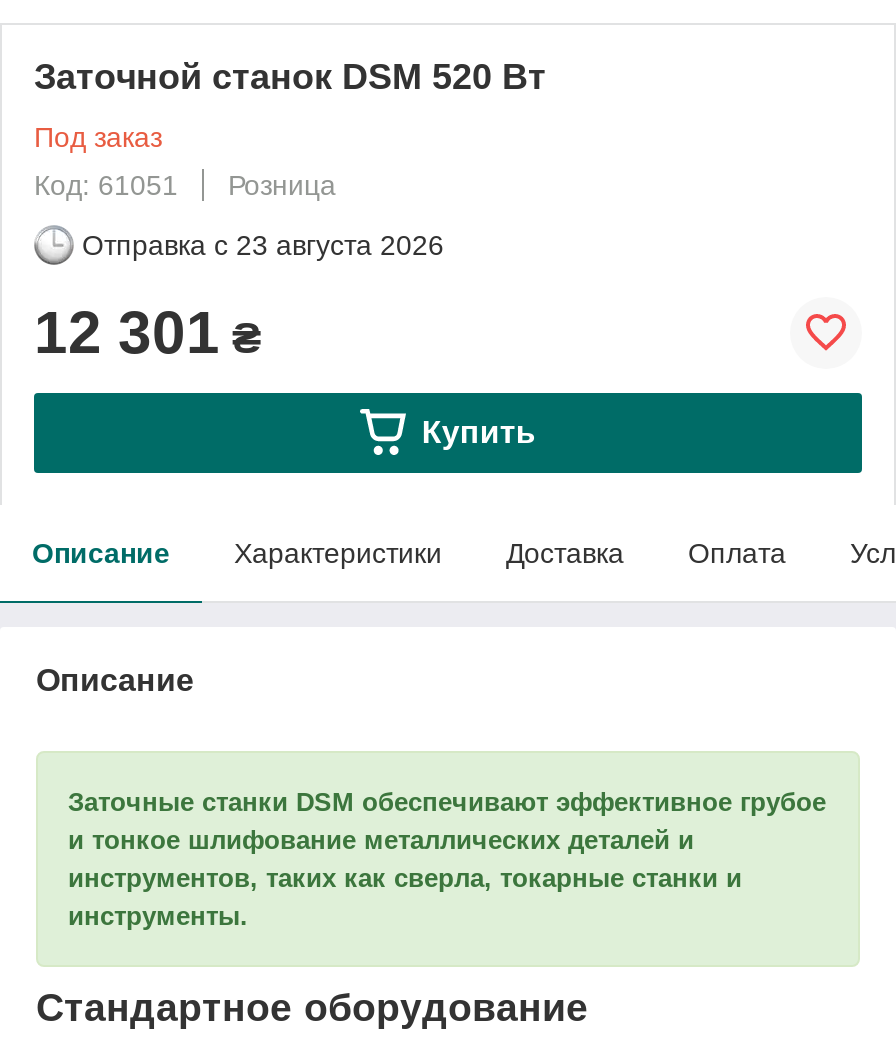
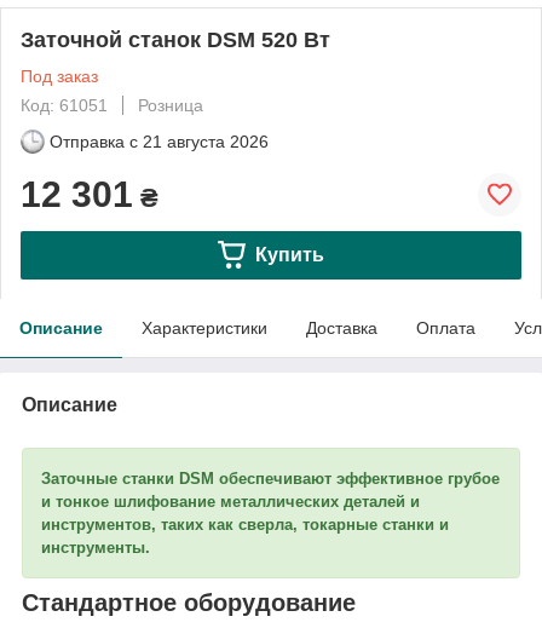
[82,229,444,261] Отправка с 23 августа 2026 -> [50,132,269,151] Отправка с 21 августа 2026

